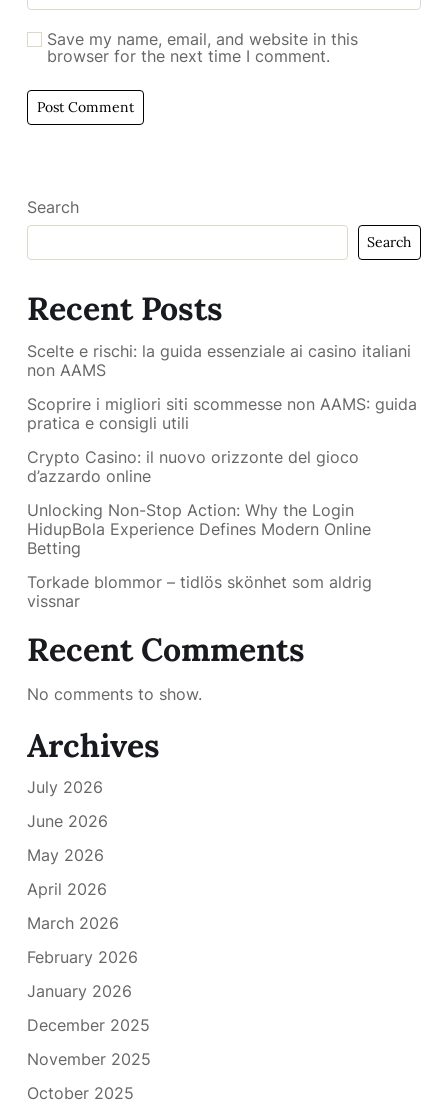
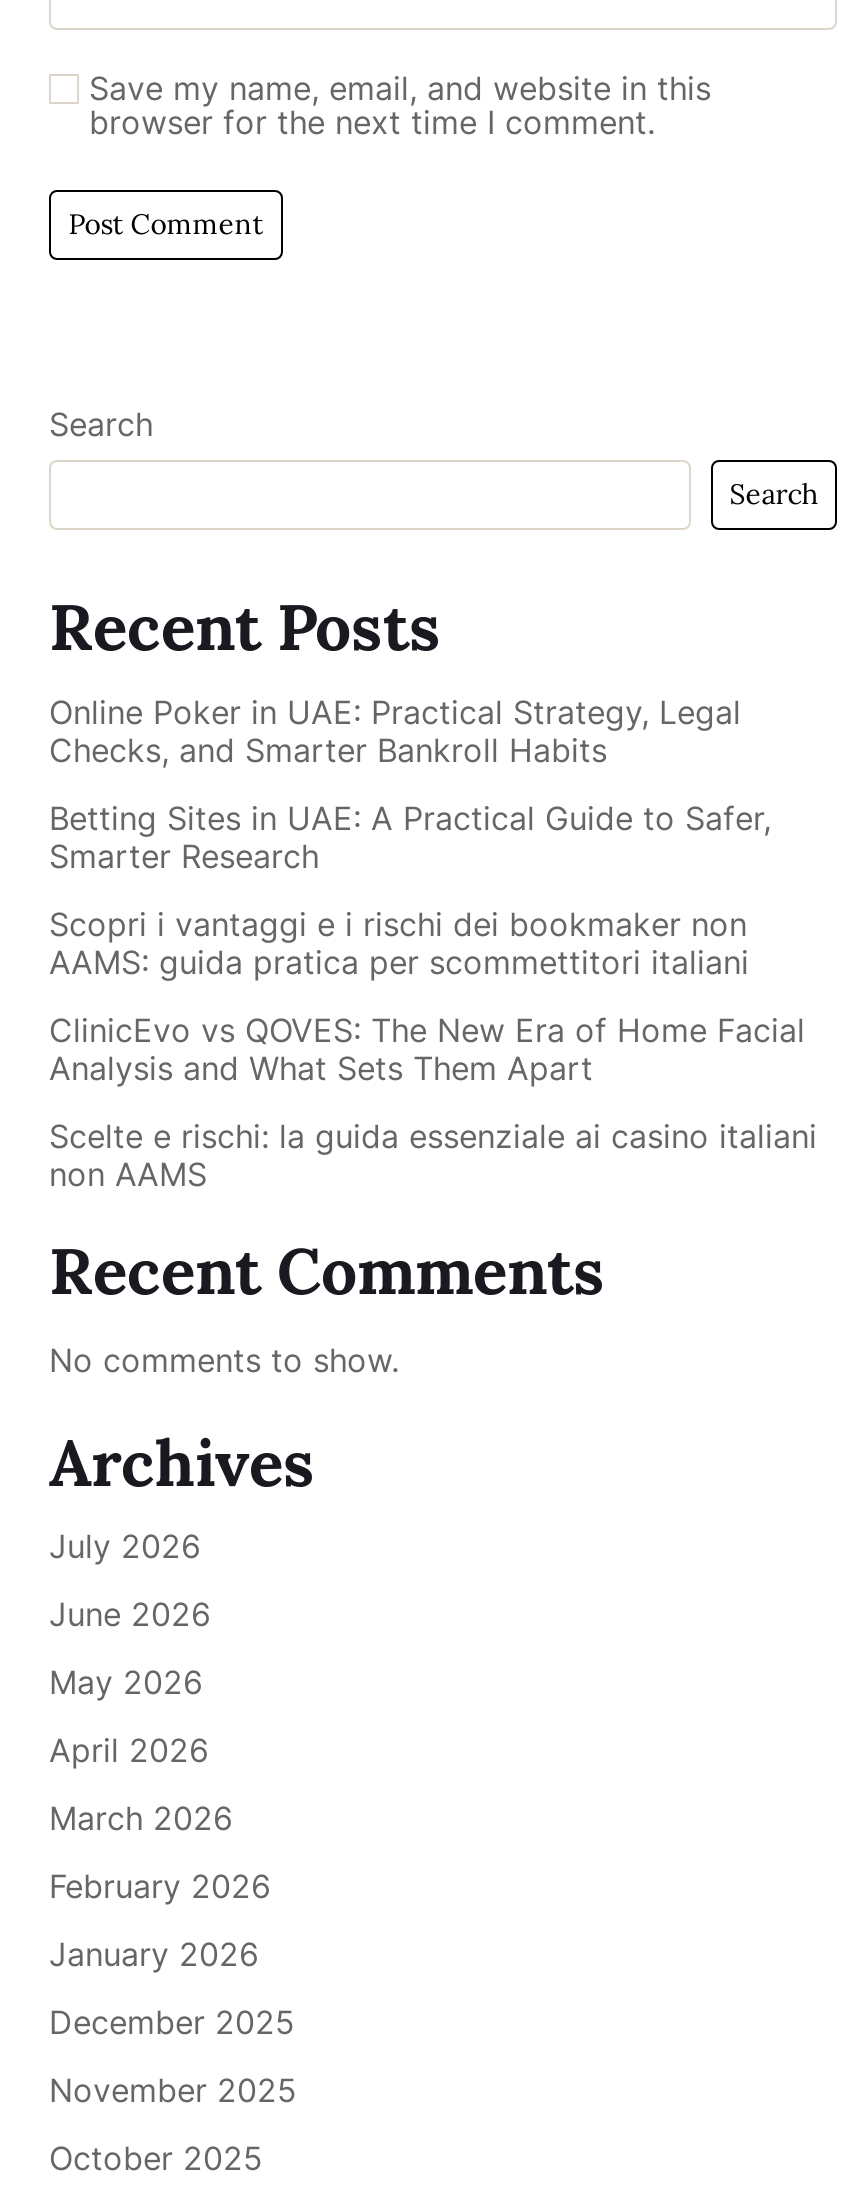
none -> [49,691,805,1087] Online Poker in UAE: Practical Strategy, Legal | Checks, and Smarter Bankroll Habits | Betting Sites in UAE: A Practical Guide to Safer, | Smarter Research | Scopri i vantaggi e i rischi dei bookmaker non | AAMS: guida pratica per scommettitori italiani | ClinicEvo vs QOVES: The New Era of Home Facial | Analysis and What Sets Them Apart
moved [27,340,411,379] -> [49,1115,817,1193]: Scelte e rischi: la guida essenziale ai casino italiani | non AAMS
[27,393,417,610] Scoprire i migliori siti scommesse non AAMS: guida | pratica e consigli utili | Crypto Casino: il nuovo orizzonte del gioco | d’azzardo online | Unlocking Non-Stop Action: Why the Login | HidupBola Experience Defines Modern Online | Betting | Torkade blommor – tidlös skönhet som aldrig | vissnar -> none

